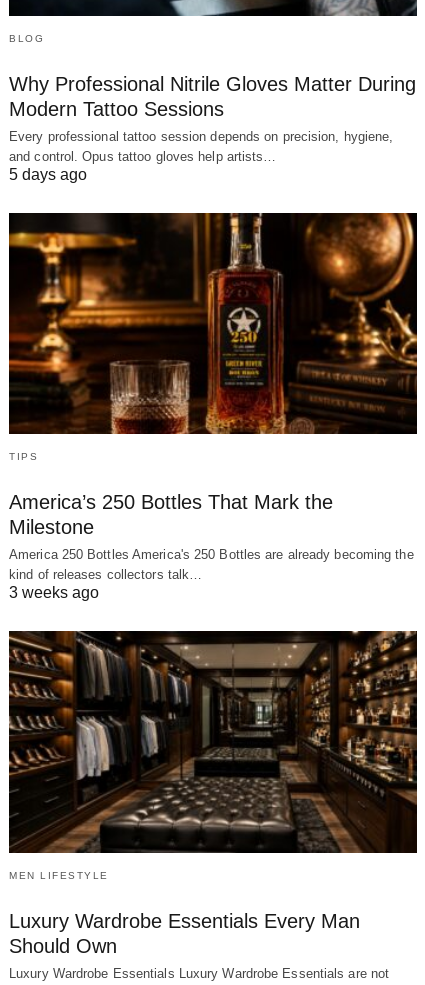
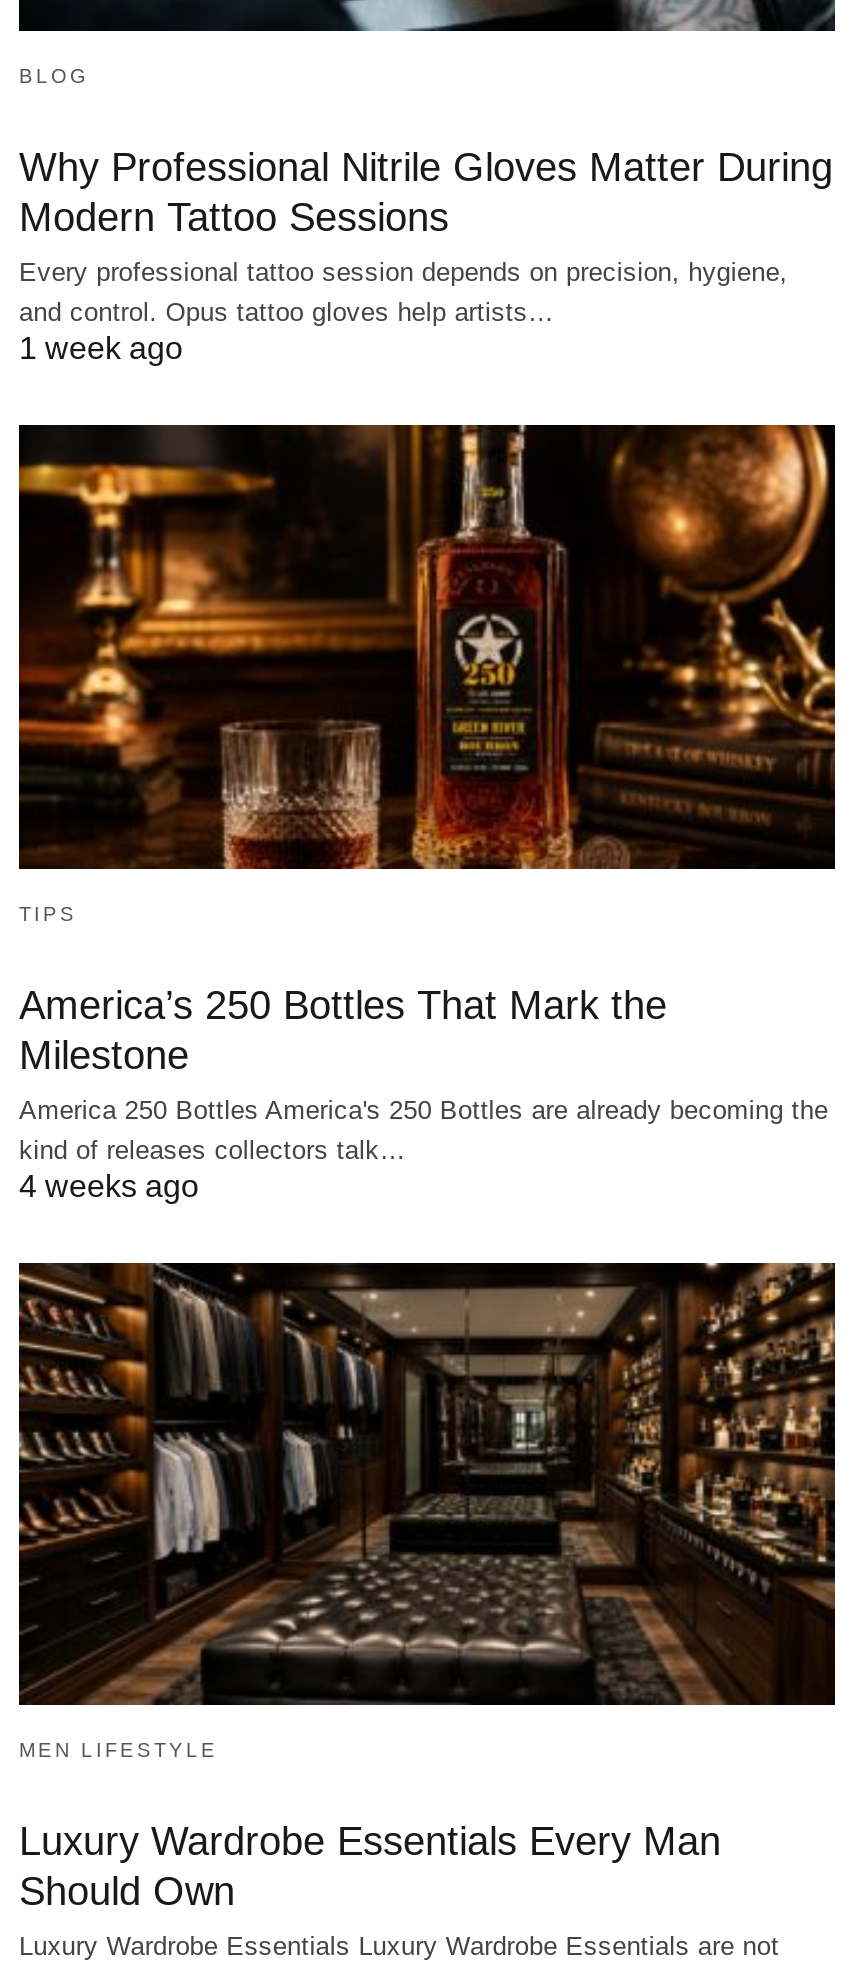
[9,166,87,183] 5 days ago -> [19,331,183,365] 1 week ago
[9,584,99,601] 3 weeks ago -> [19,1169,199,1203] 4 weeks ago

